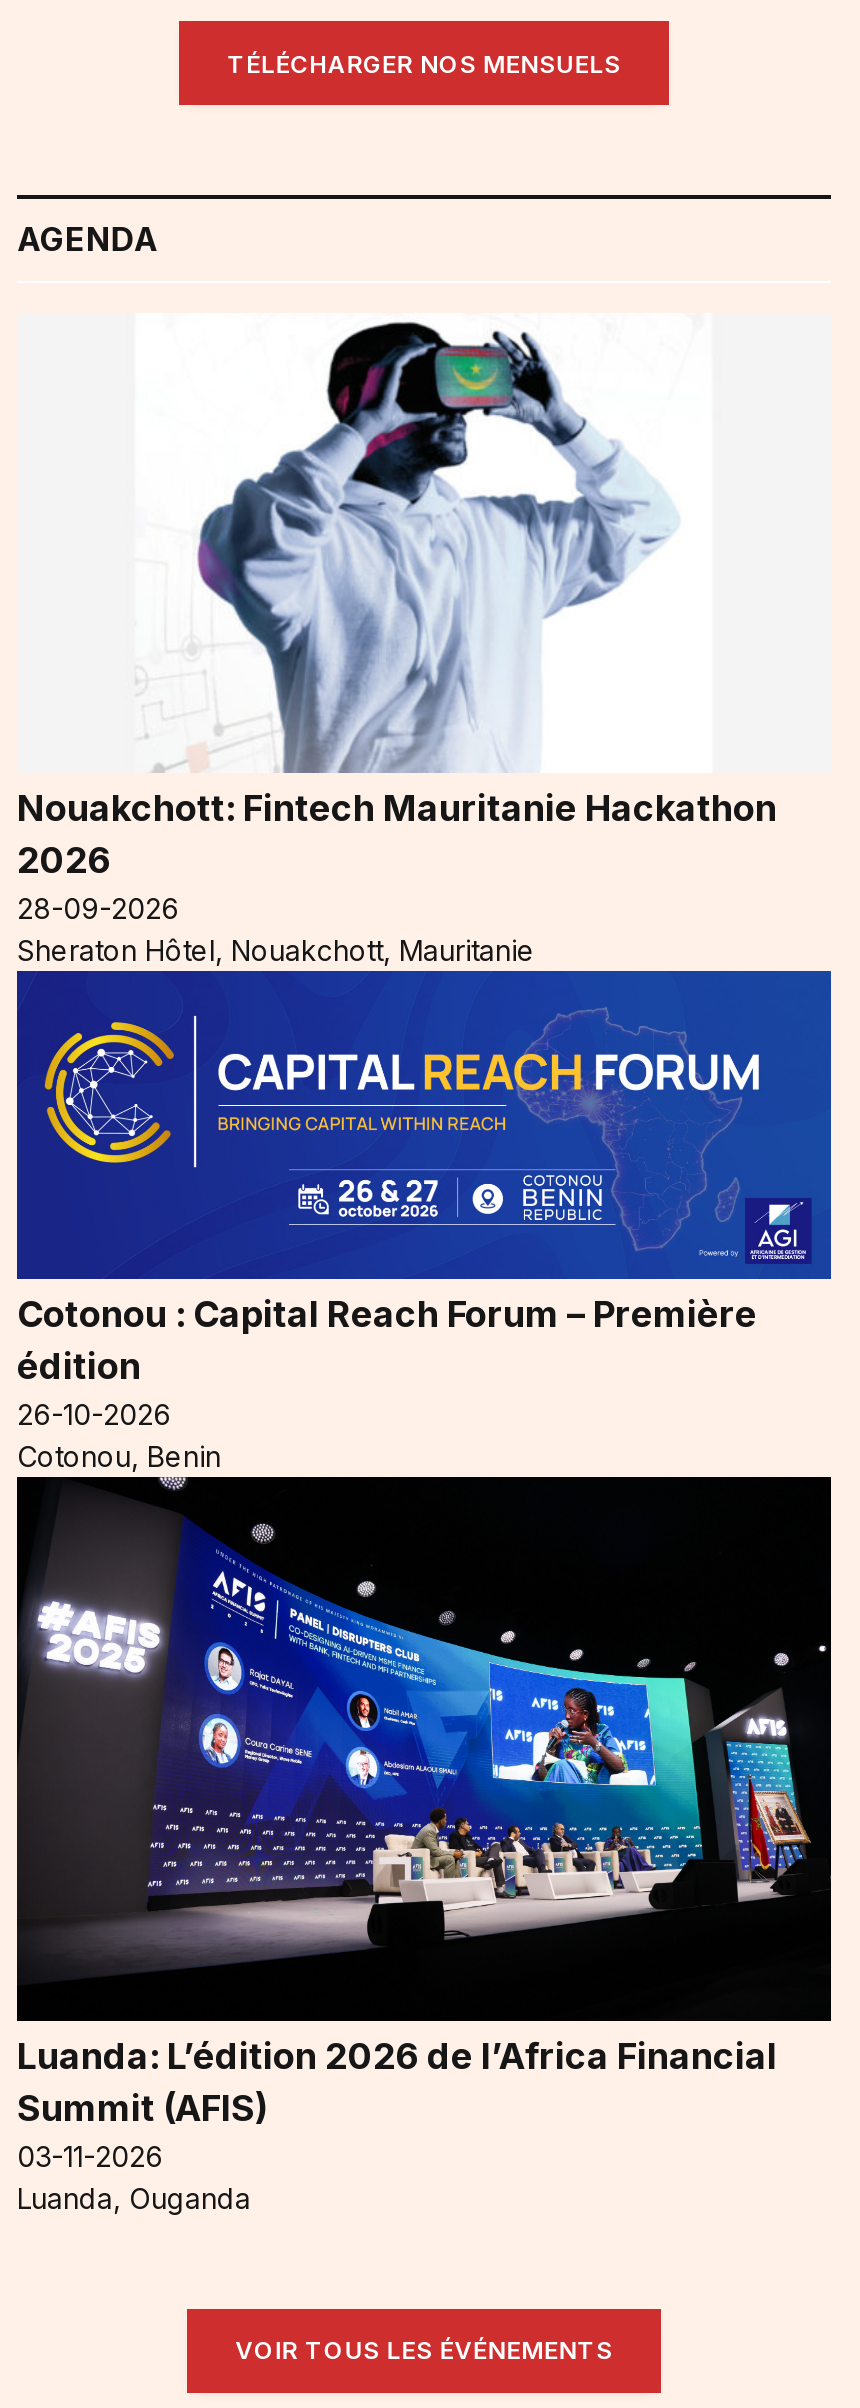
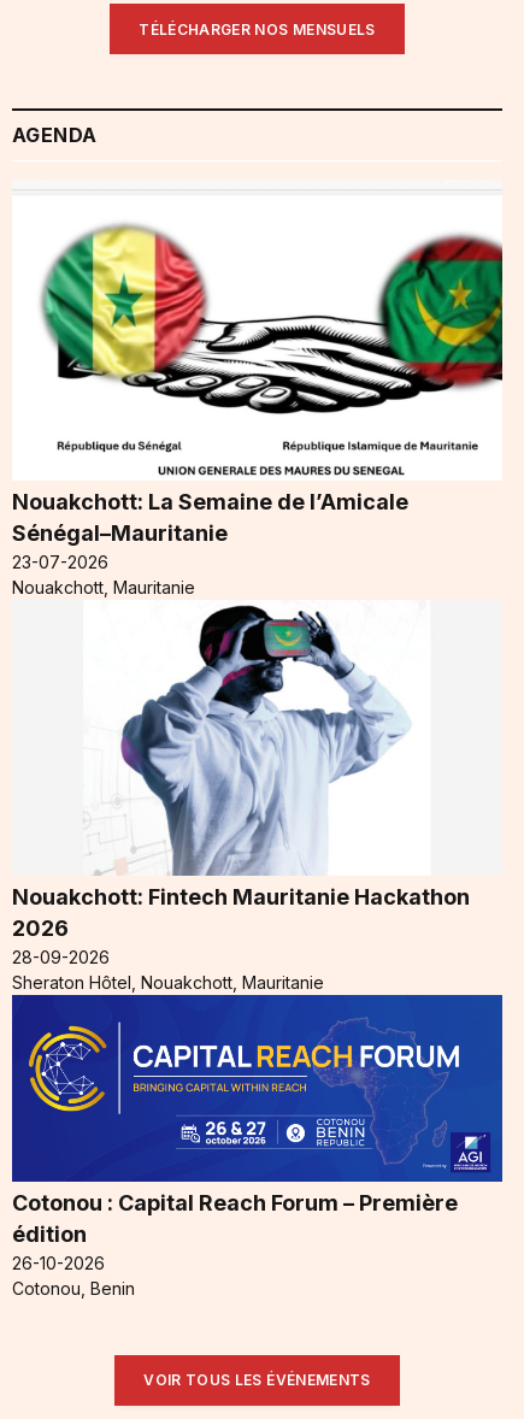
none -> [12,223,504,597] [image] | Nouakchott: La Semaine de l’Amicale | Sénégal–Mauritanie | 23-07-2026 | Nouakchott, Mauritanie
moved [17,317,777,1474] -> [12,602,470,1298]: [image] | Nouakchott: Fintech Mauritanie Hackathon | 2026 | ... | 26-10-2026 | Cotonou, Benin
[15,1475,833,2214] [image] | Luanda: L’édition 2026 de l’Africa Financial | Summit (AFIS) | 03-11-2026 | Luanda, Ouganda -> none

